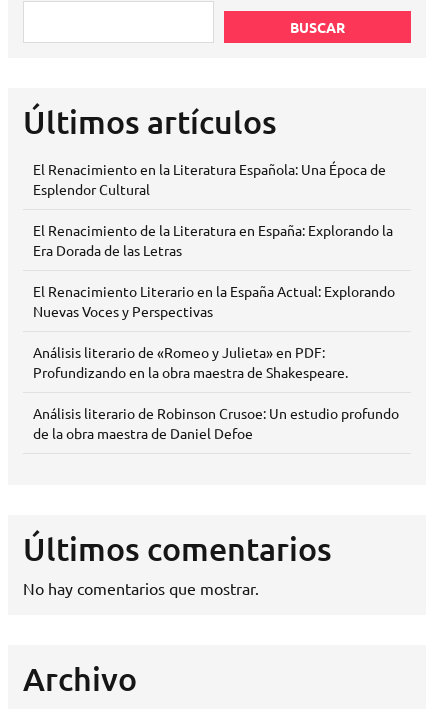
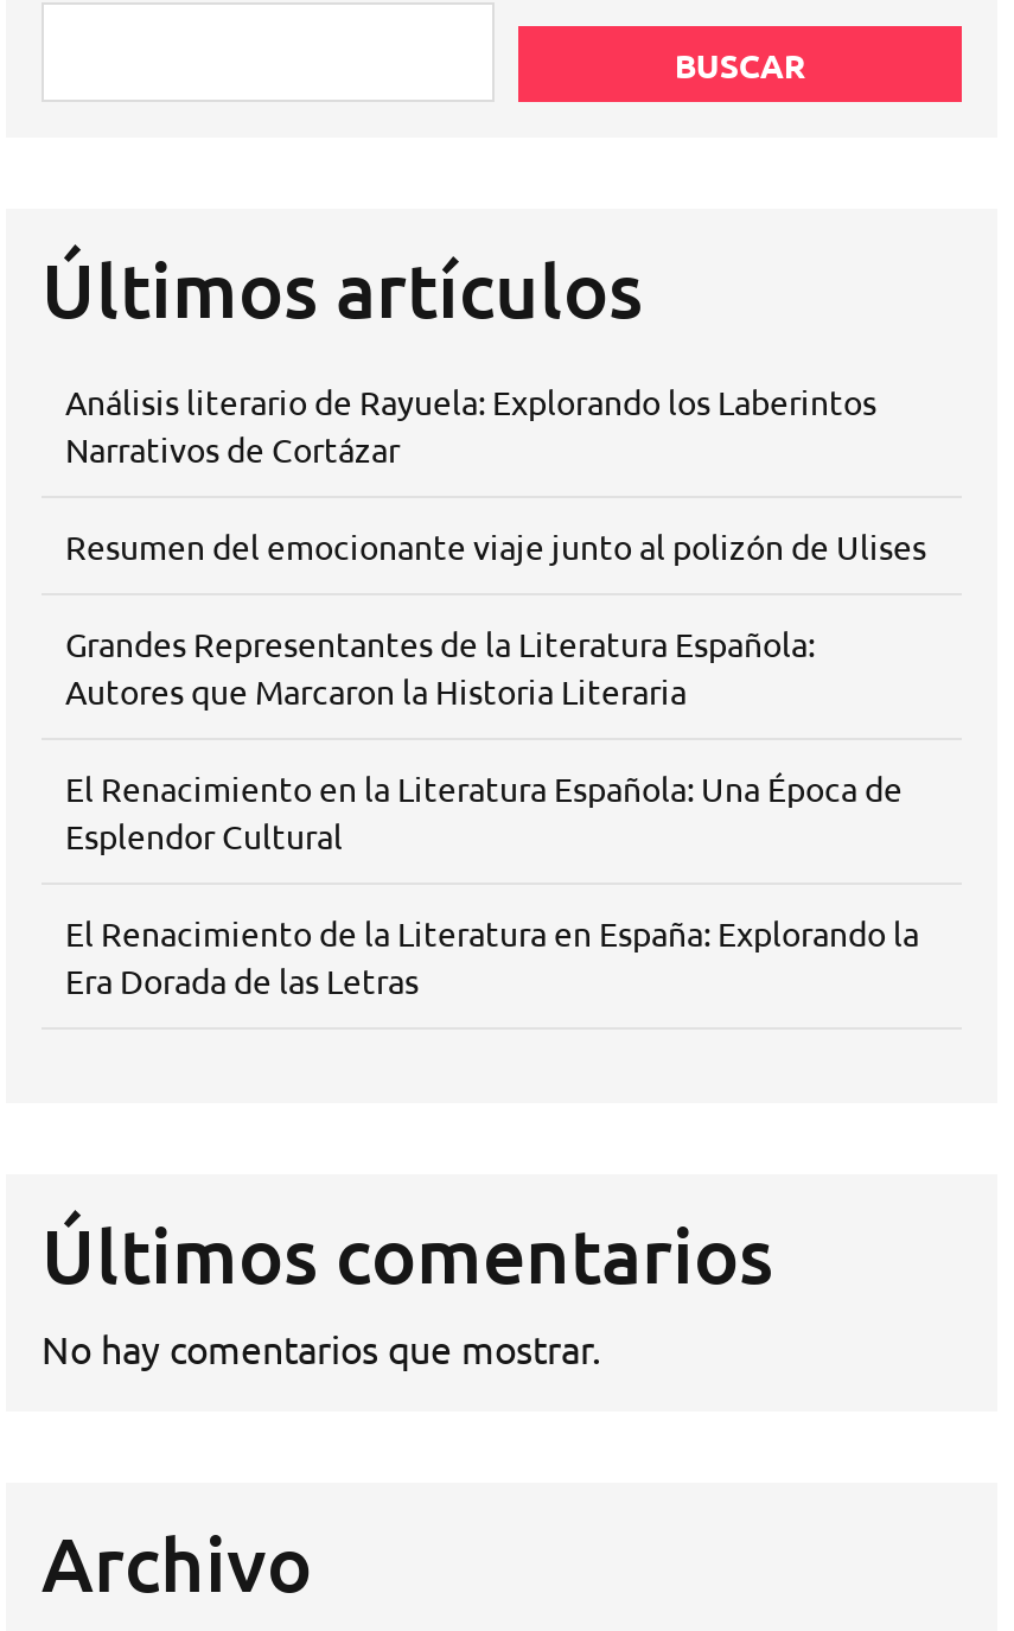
none -> [65,380,926,712] Análisis literario de Rayuela: Explorando los Laberintos | Narrativos de Cortázar | Resumen del emocionante viaje junto al polizón de Ulises | Grandes Representantes de la Literatura Española: | Autores que Marcaron la Historia Literaria
moved [33,160,393,259] -> [65,766,919,1001]: El Renacimiento en la Literatura Española: Una Época de | Esplendor Cultural | El Renacimiento de la Literatura en España: Explorando la | Era Dorada de las Letras
[33,282,399,442] El Renacimiento Literario en la España Actual: Explorando | Nuevas Voces y Perspectivas | Análisis literario de «Romeo y Julieta» en PDF: | Profundizando en la obra maestra de Shakespeare. | Análisis literario de Robinson Crusoe: Un estudio profundo | de la obra maestra de Daniel Defoe -> none

